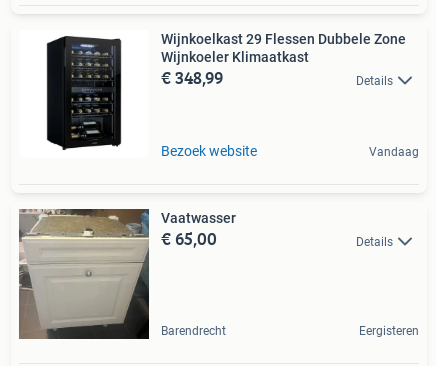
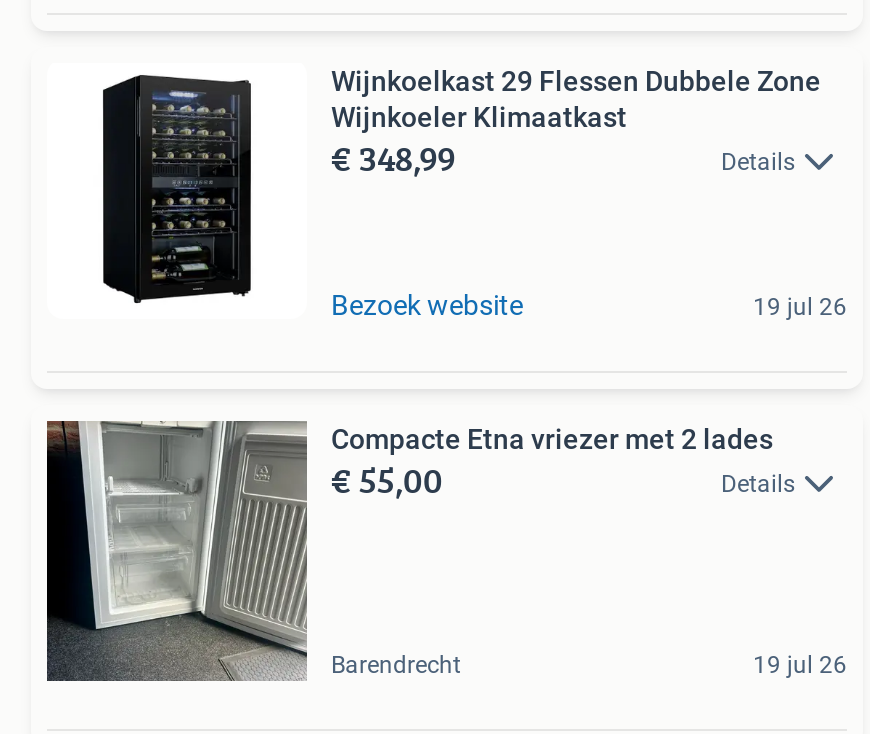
[369,145,419,159] Vandaag -> [753,293,847,321] 19 jul 26
[18,208,236,339] [image] | Vaatwasser | € 65,00 -> [45,420,773,682] [image] | Compacte Etna vriezer met 2 lades | € 55,00
[359,324,419,338] Eergisteren -> [753,651,847,679] 19 jul 26

